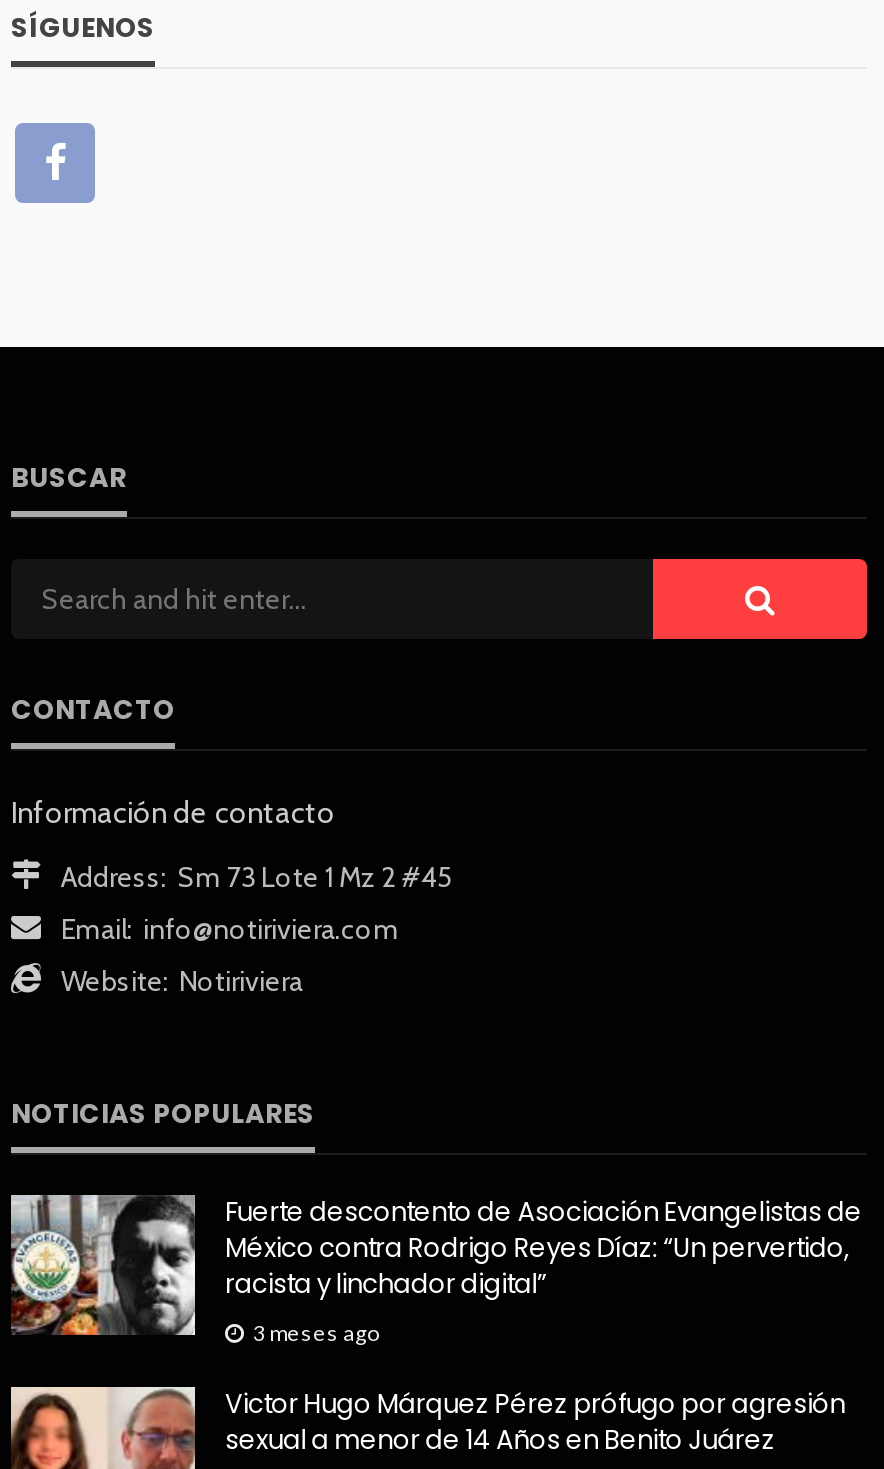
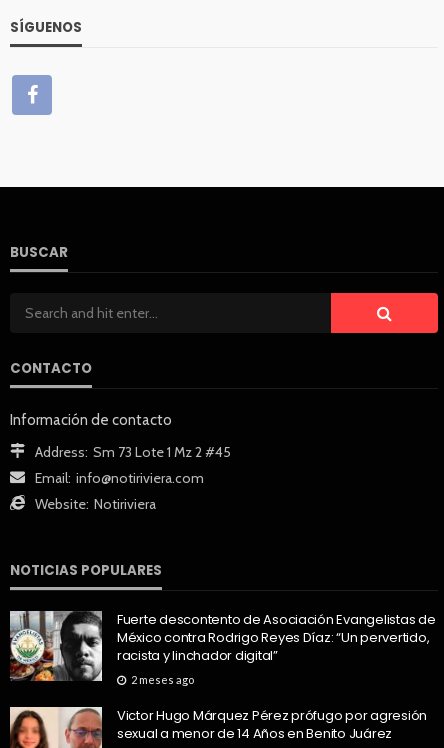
[253,1320,379,1346] 3 meses ago -> [131,673,194,686] 2 meses ago

